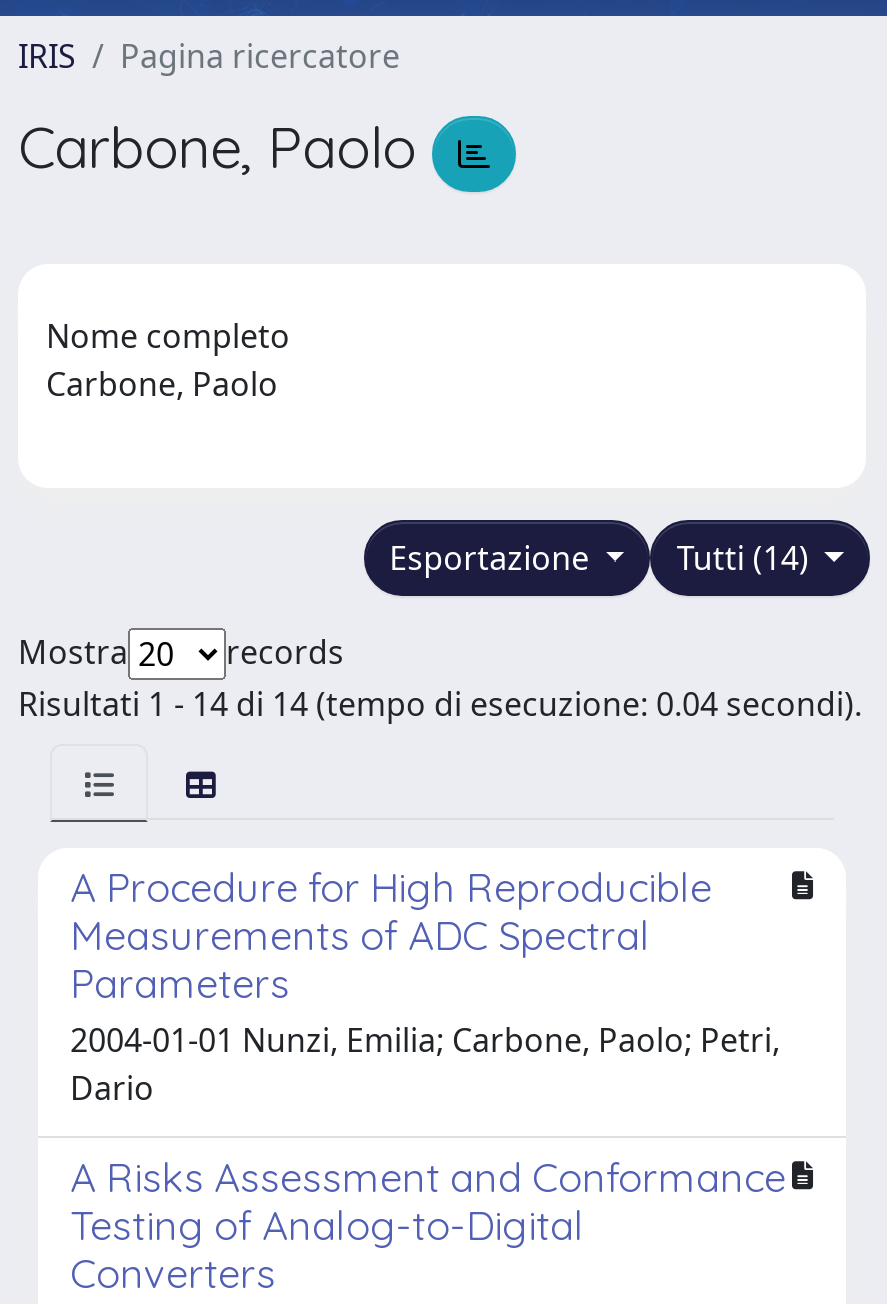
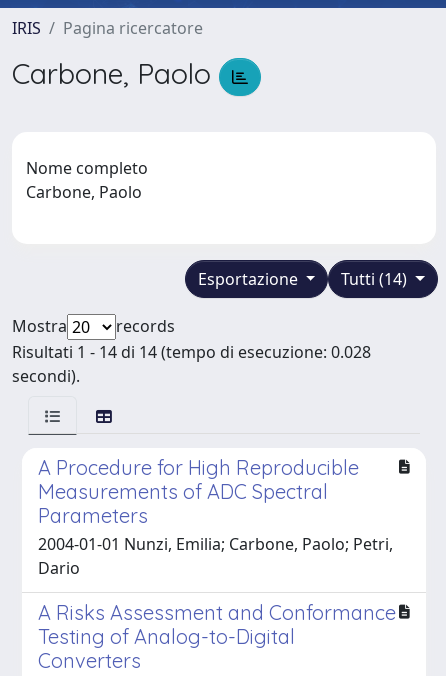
[18,682,862,726] Risultati 1 - 14 di 14 (tempo di esecuzione: 0.04 secondi). -> [12,341,371,387] Risultati 1 - 14 di 14 (tempo di esecuzione: 0.028 | secondi).

